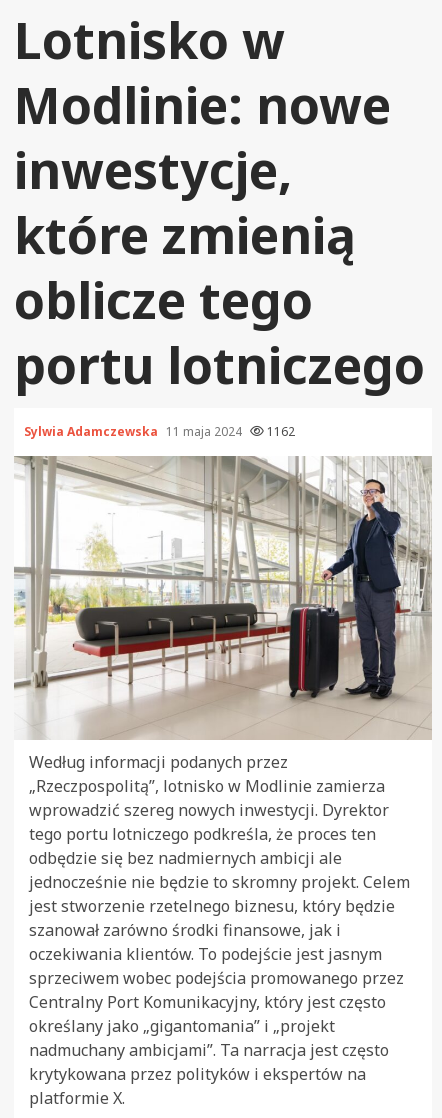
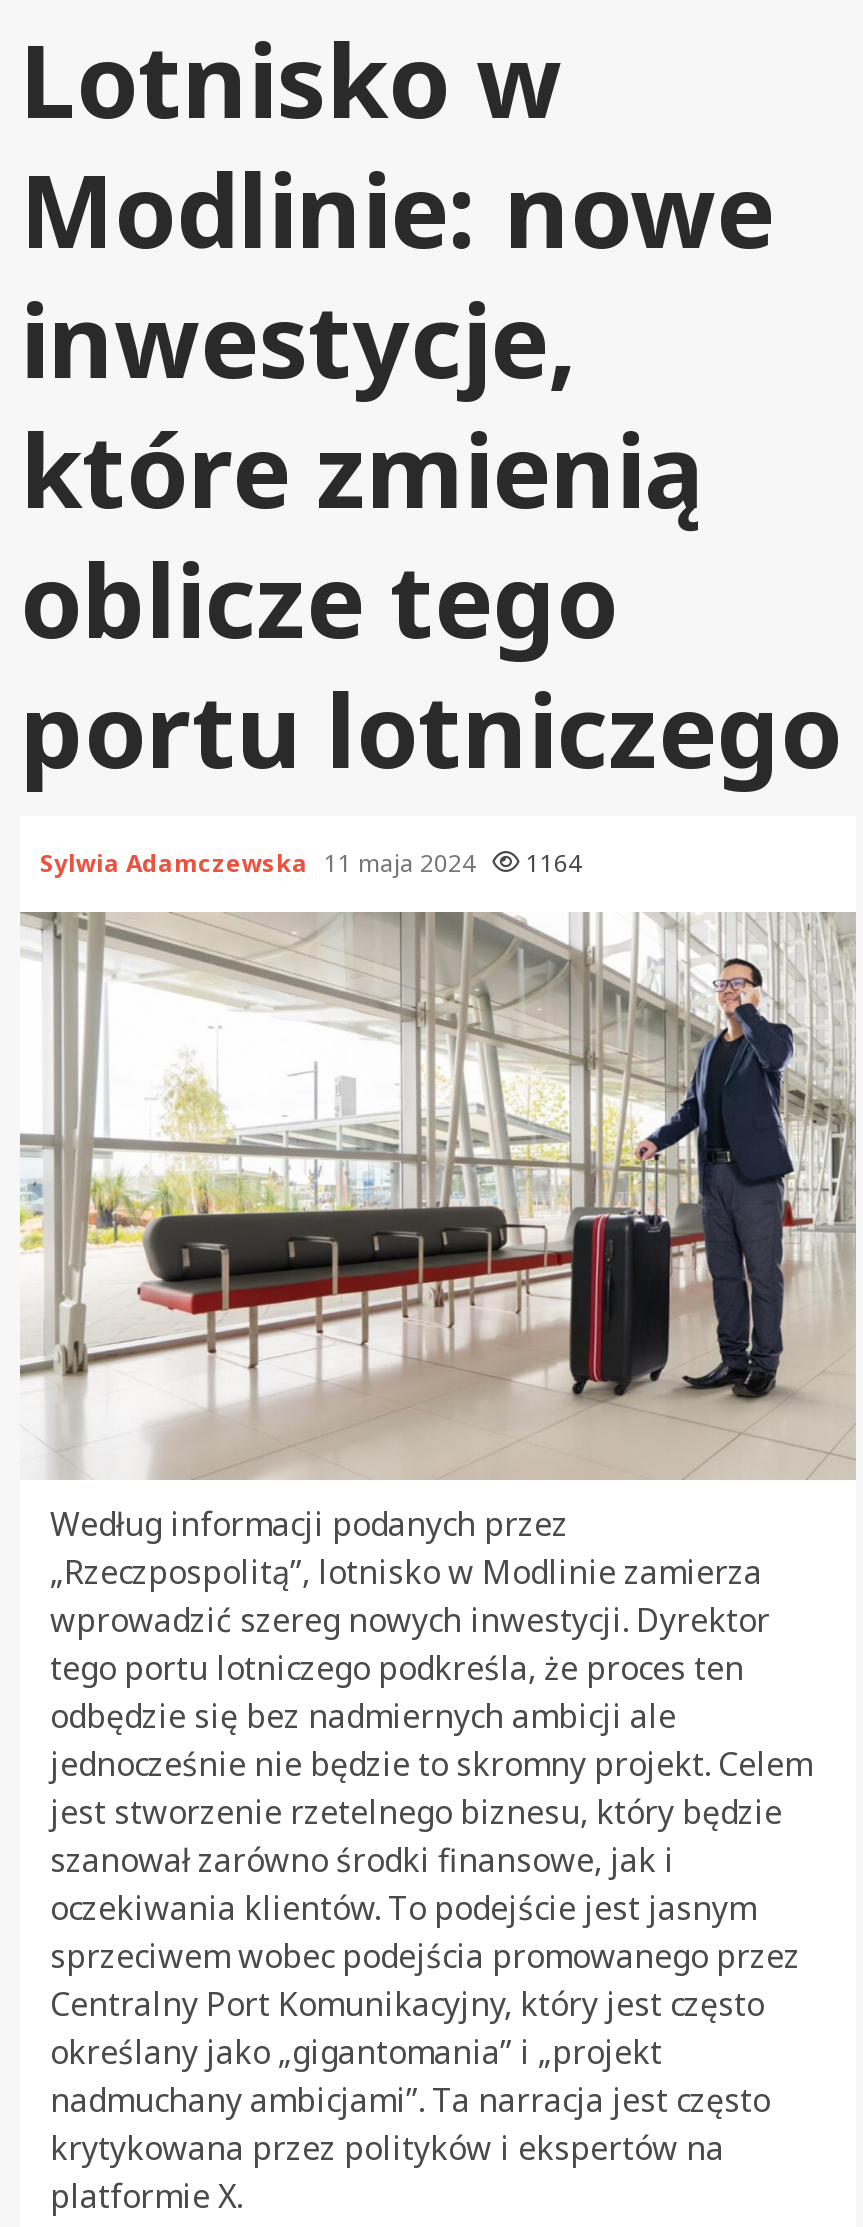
[24,423,295,440] Sylwia Adamczewska 11 maja 2024 1162 -> [40,846,582,880] Sylwia Adamczewska 11 maja 2024 1164

